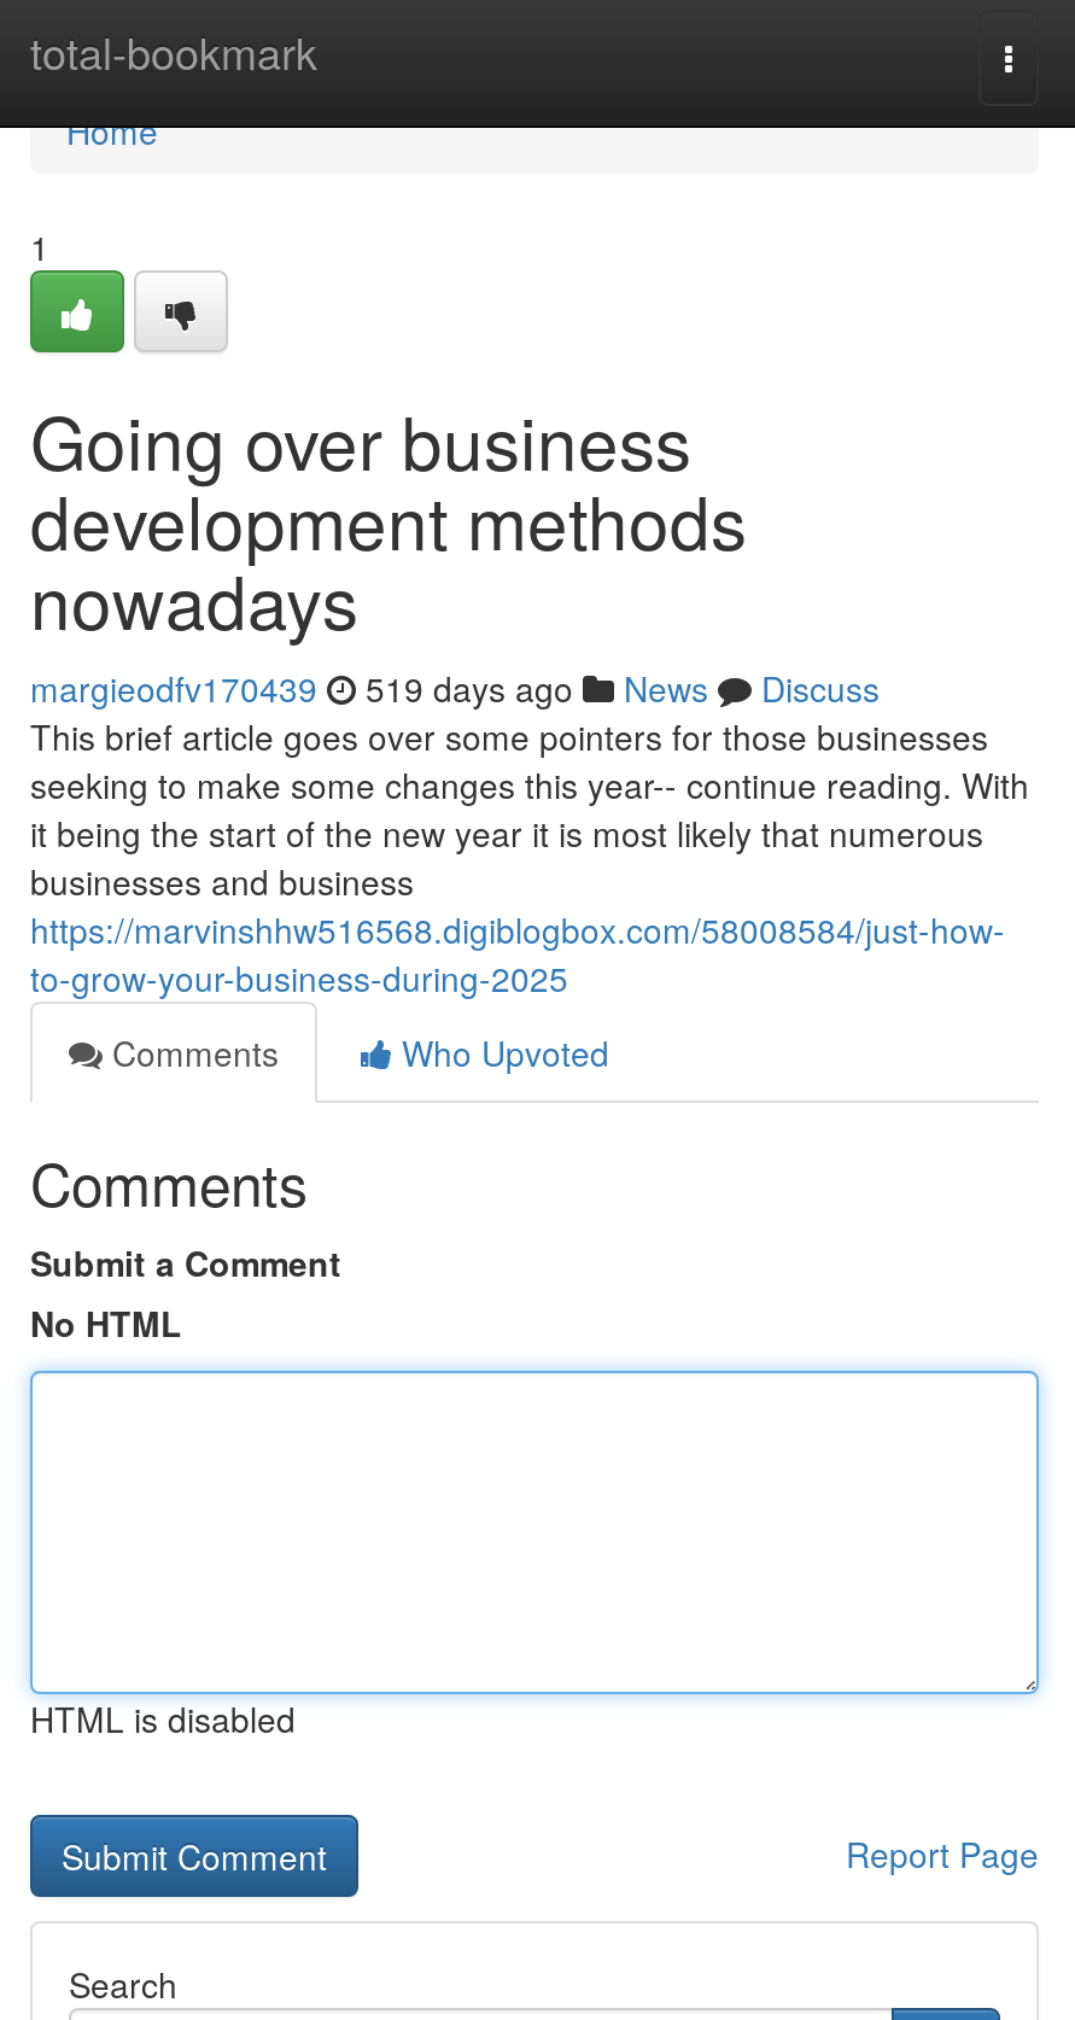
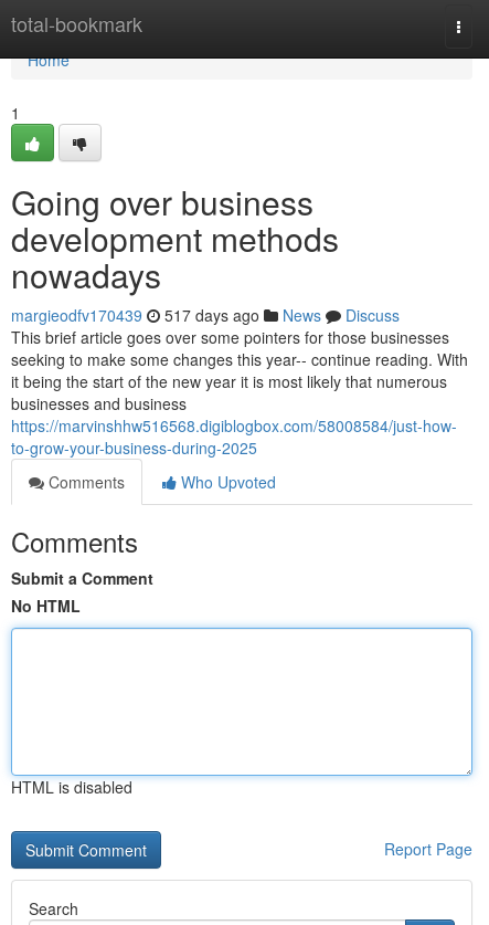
[30,664,880,712] margieodfv170439 519 days ago News Discuss -> [11,304,400,326] margieodfv170439 517 days ago News Discuss

